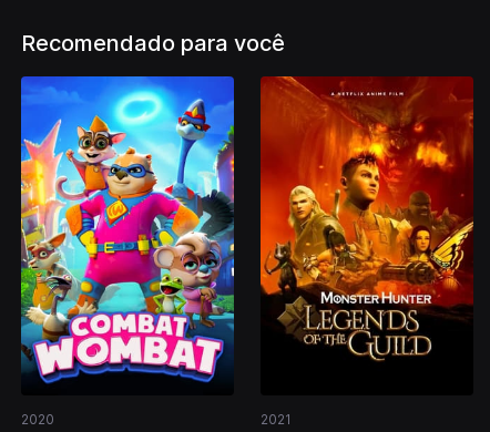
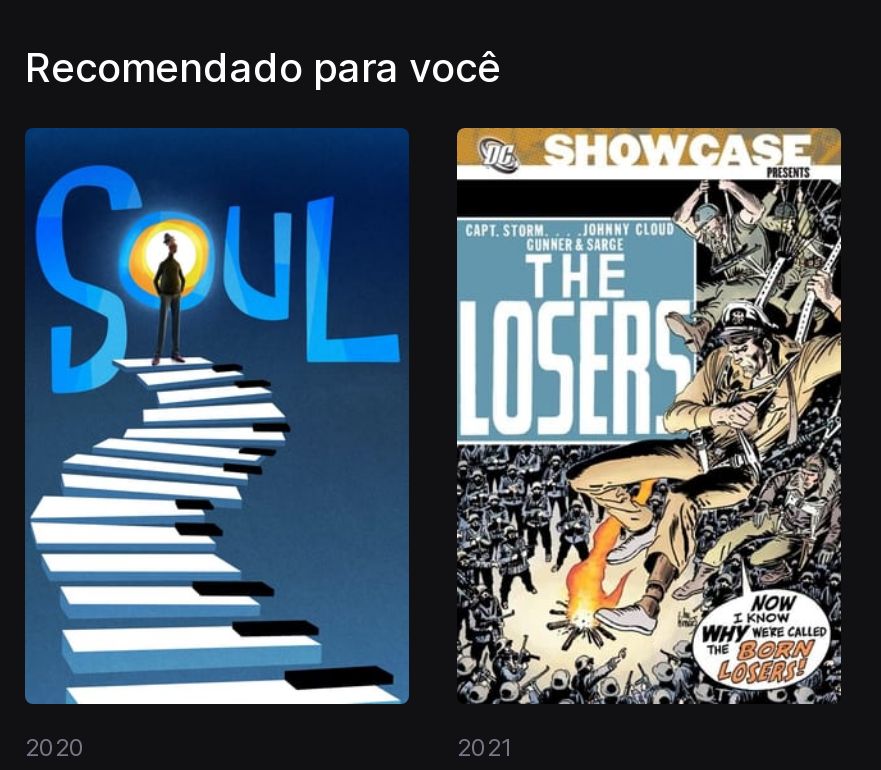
[20,76,235,395] [image] -> [23,130,411,706] [image]
[259,75,474,395] [image] -> [455,126,843,706] [image]

